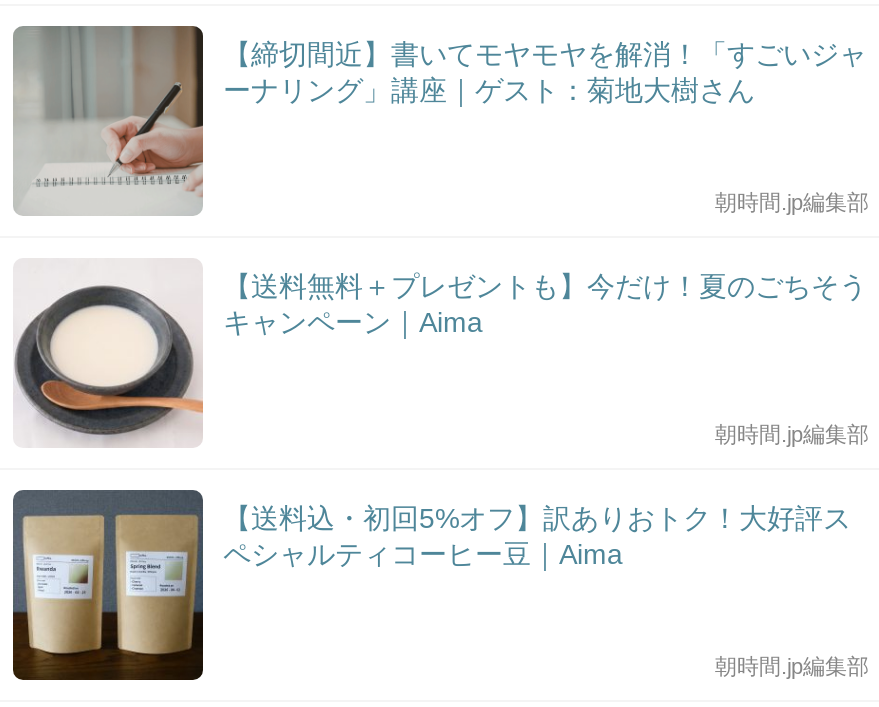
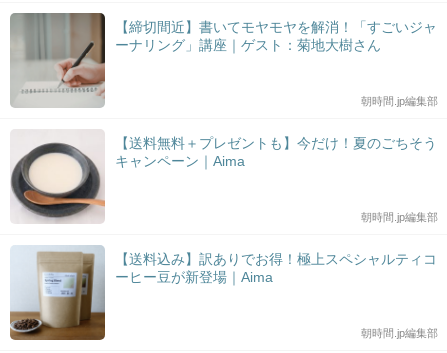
[11,488,851,682] [image] | 【送料込・初回5%オフ】訳ありおトク！大好評ス | ペシャルティコーヒー豆｜Aima -> [9,245,437,341] [image] | 【送料込み】訳ありでお得！極上スペシャルティコ | ーヒー豆が新登場｜Aima

